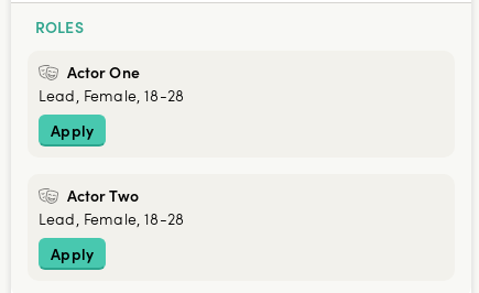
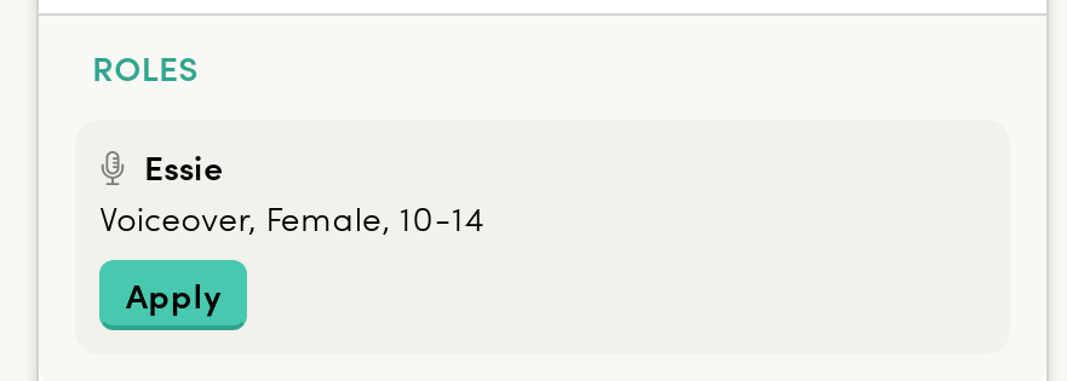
[39,61,184,229] Actor One | Lead, Female, 18-28 | Apply | Actor Two | Lead, Female, 18-28 -> [99,142,484,241] Essie | Voiceover, Female, 10-14

